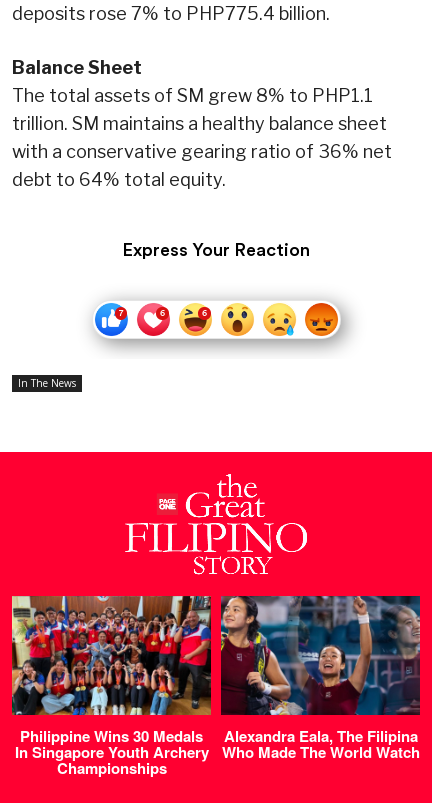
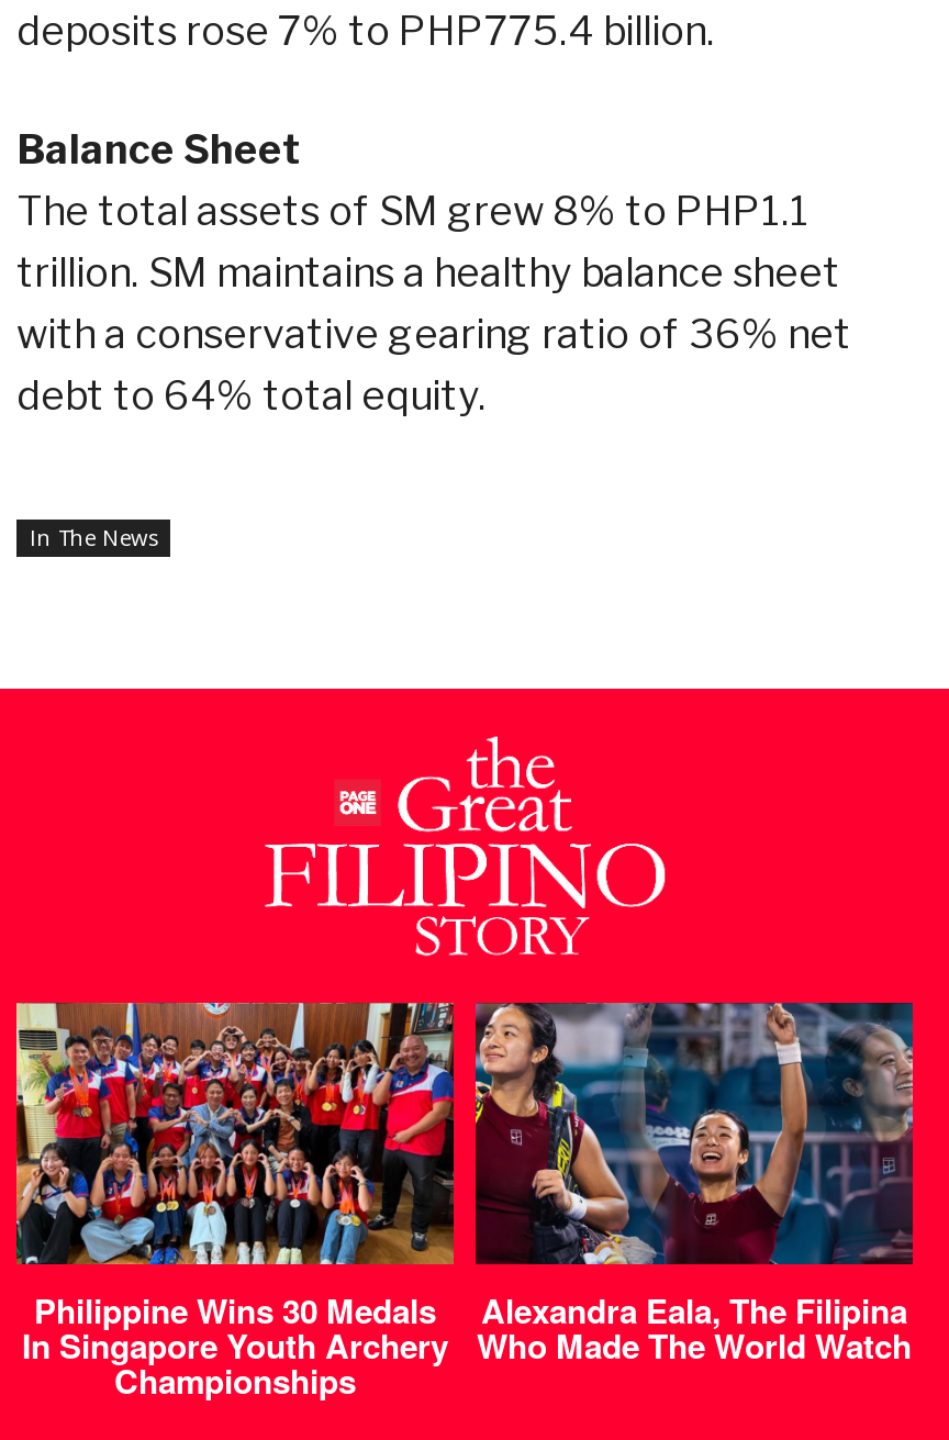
[122,241,310,259] Express Your Reaction -> none
[94,302,350,350] [image] -> none

